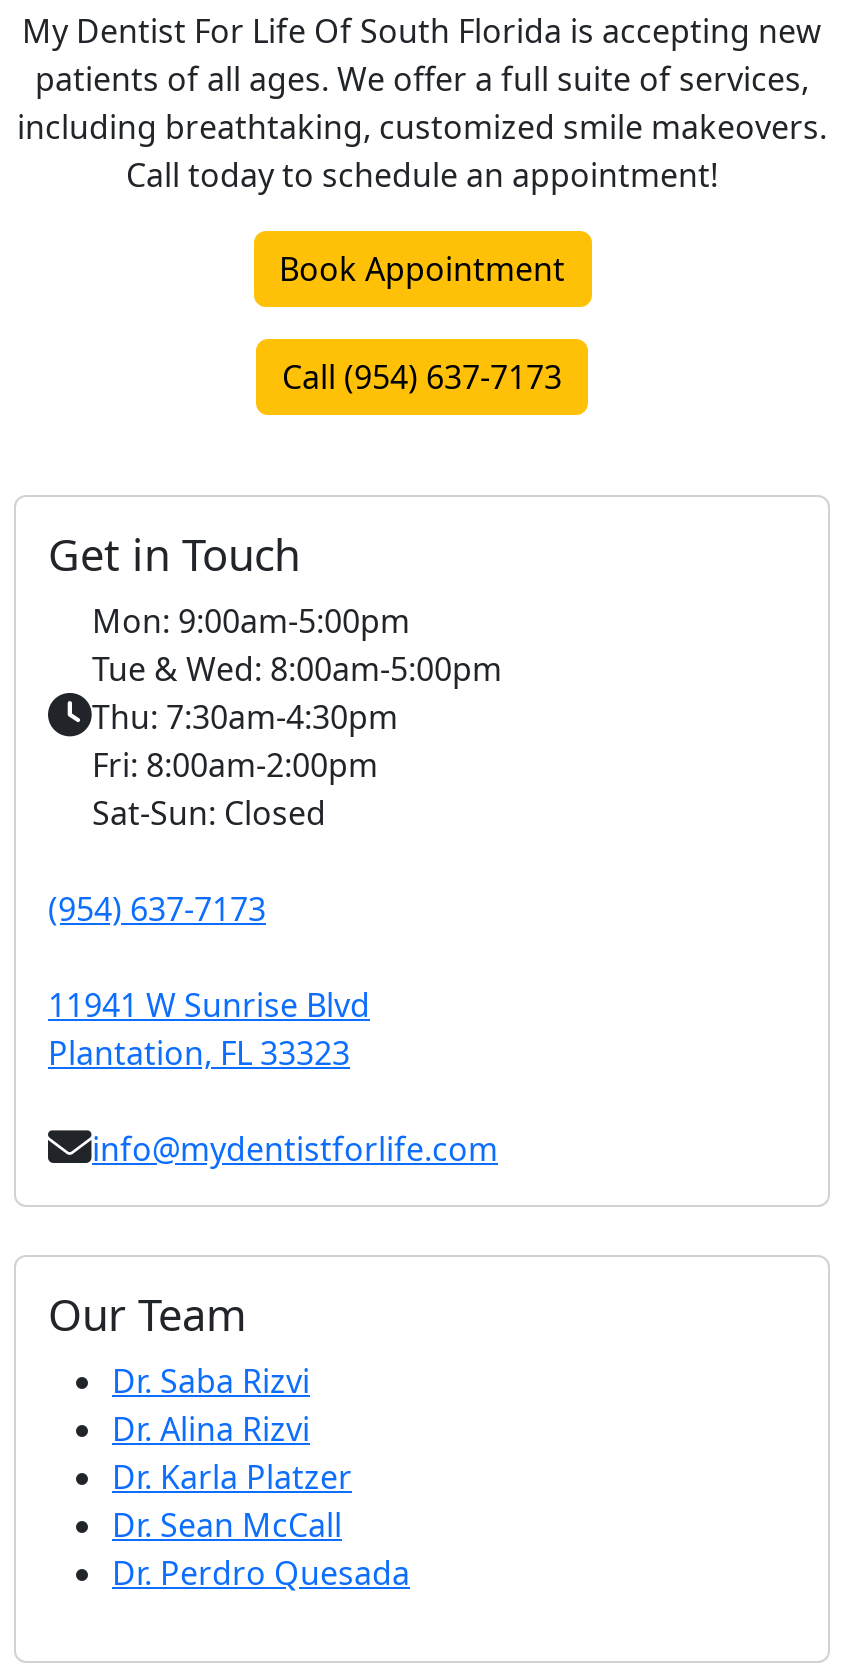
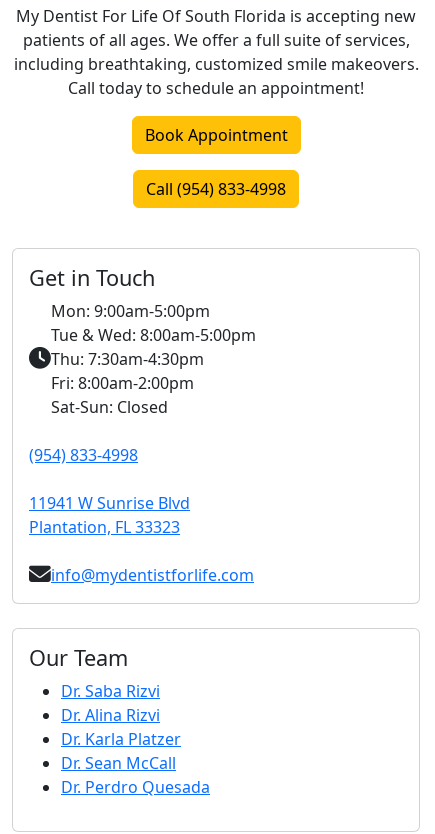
[282,355,562,399] Call (954) 637-7173 -> [146,178,286,200] Call (954) 833-4998
[48,887,266,931] (954) 637-7173 -> [29,444,138,466] (954) 833-4998

